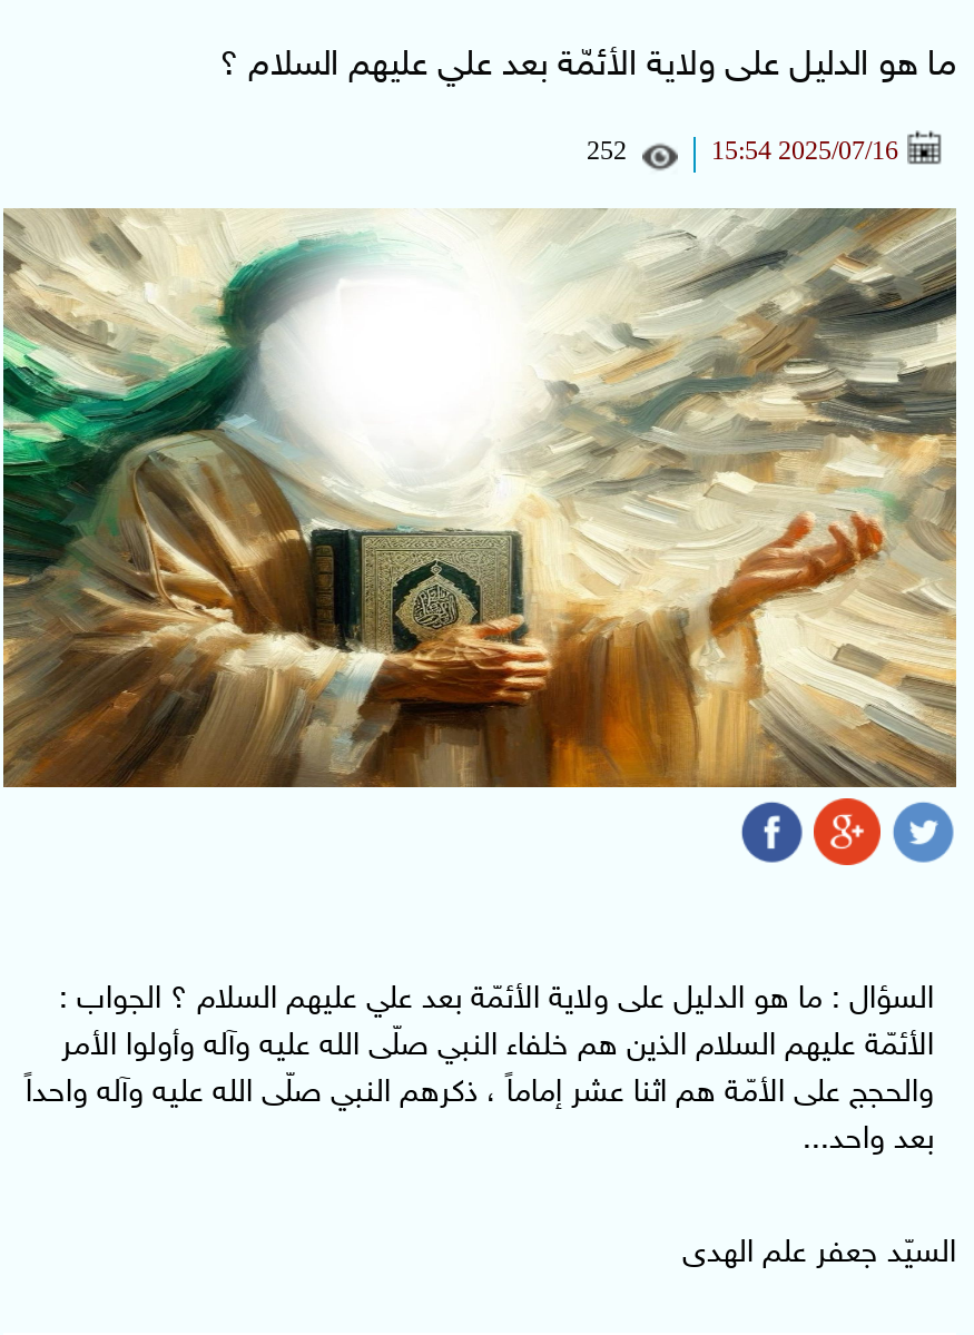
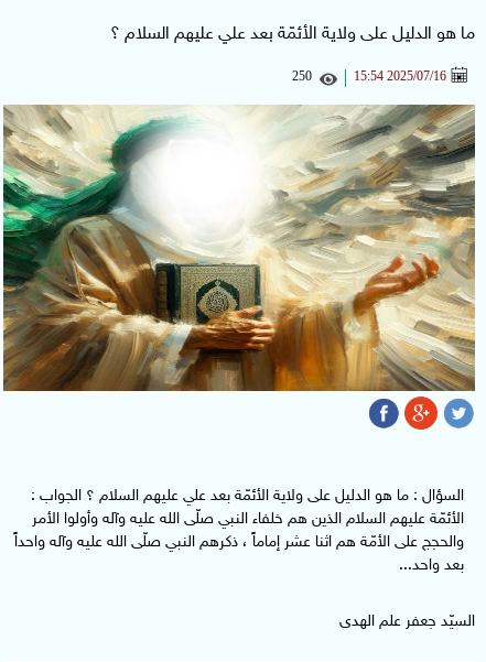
[587,135,627,166] 252 -> [292,68,312,84] 250

